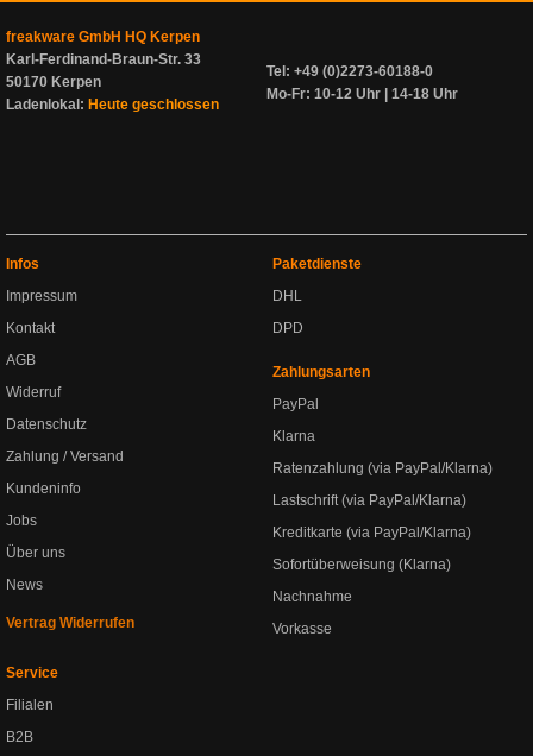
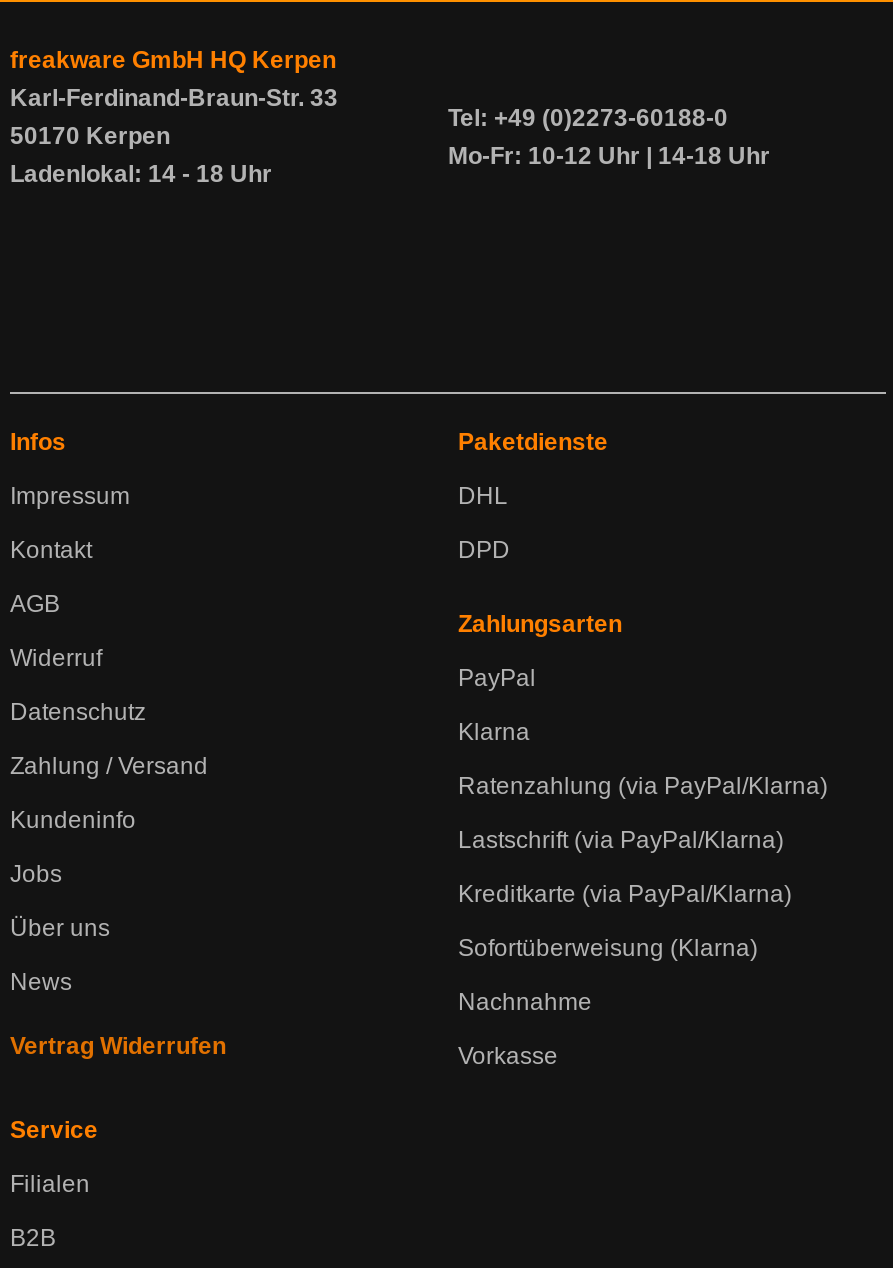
[6,96,219,113] Ladenlokal: Heute geschlossen -> [10,160,272,188] Ladenlokal: 14 - 18 Uhr

